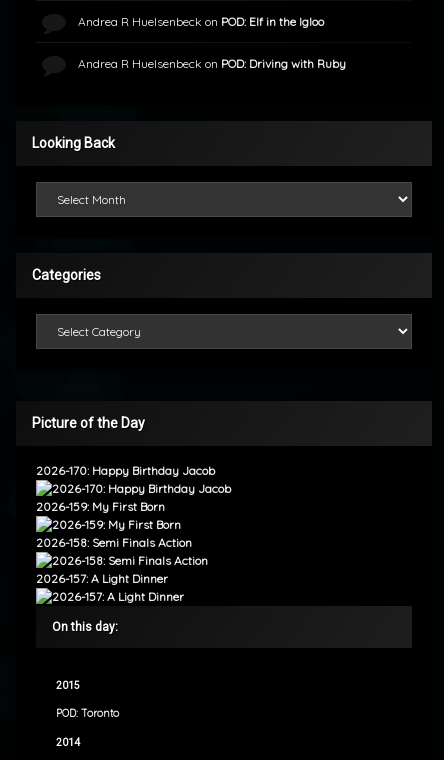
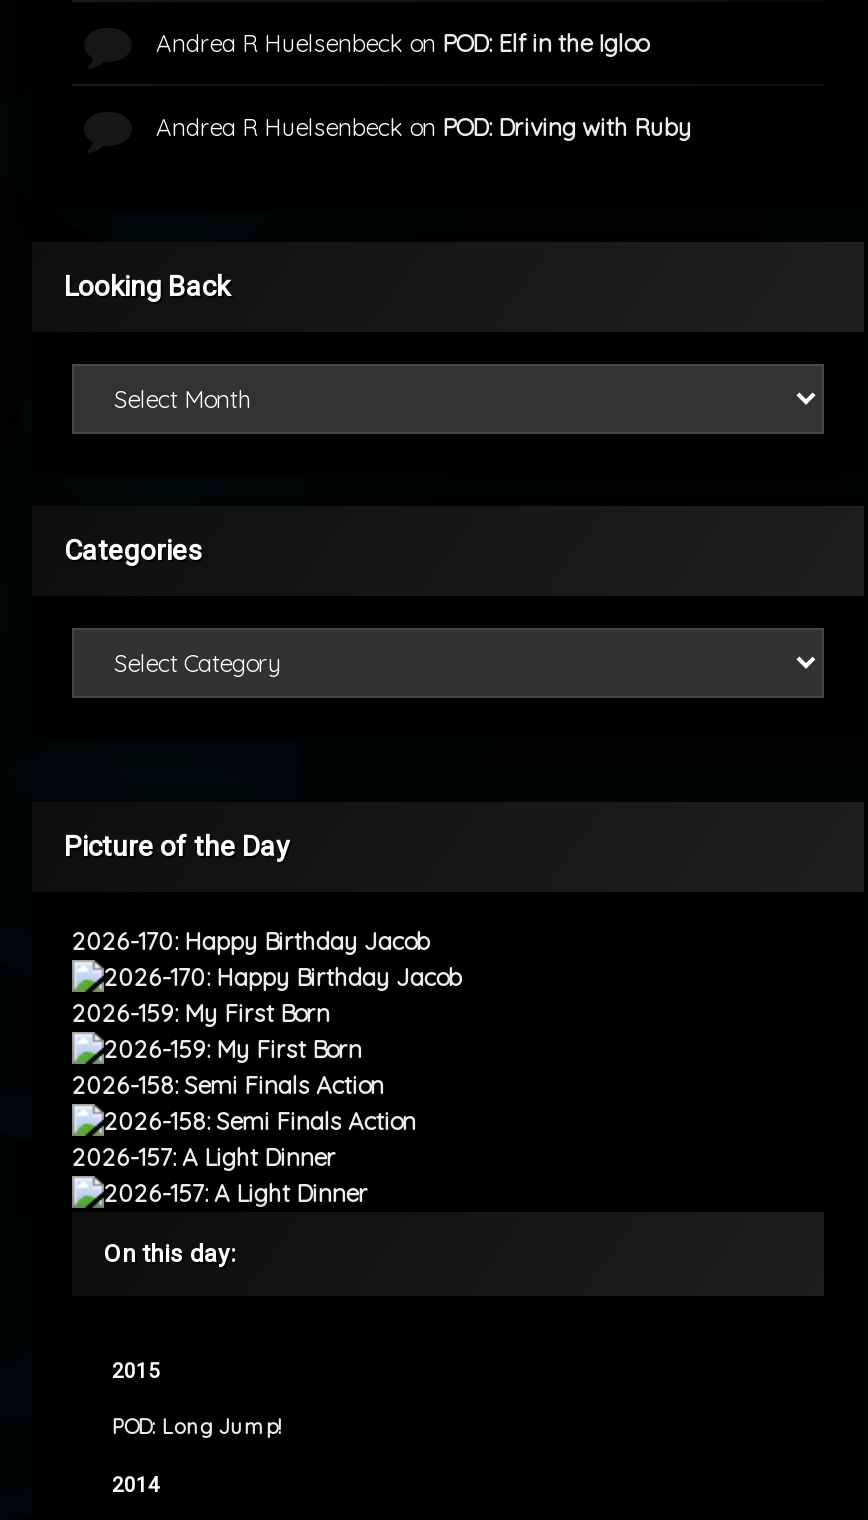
[56,707,119,720] POD: Toronto -> [112,1414,280,1440] POD: Long Jump!

